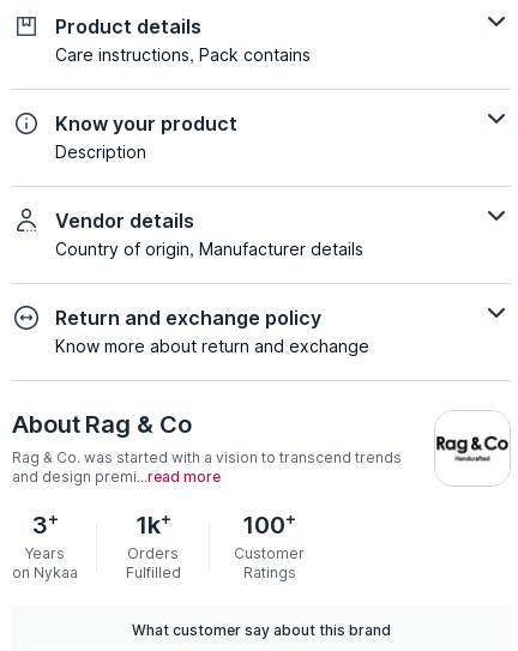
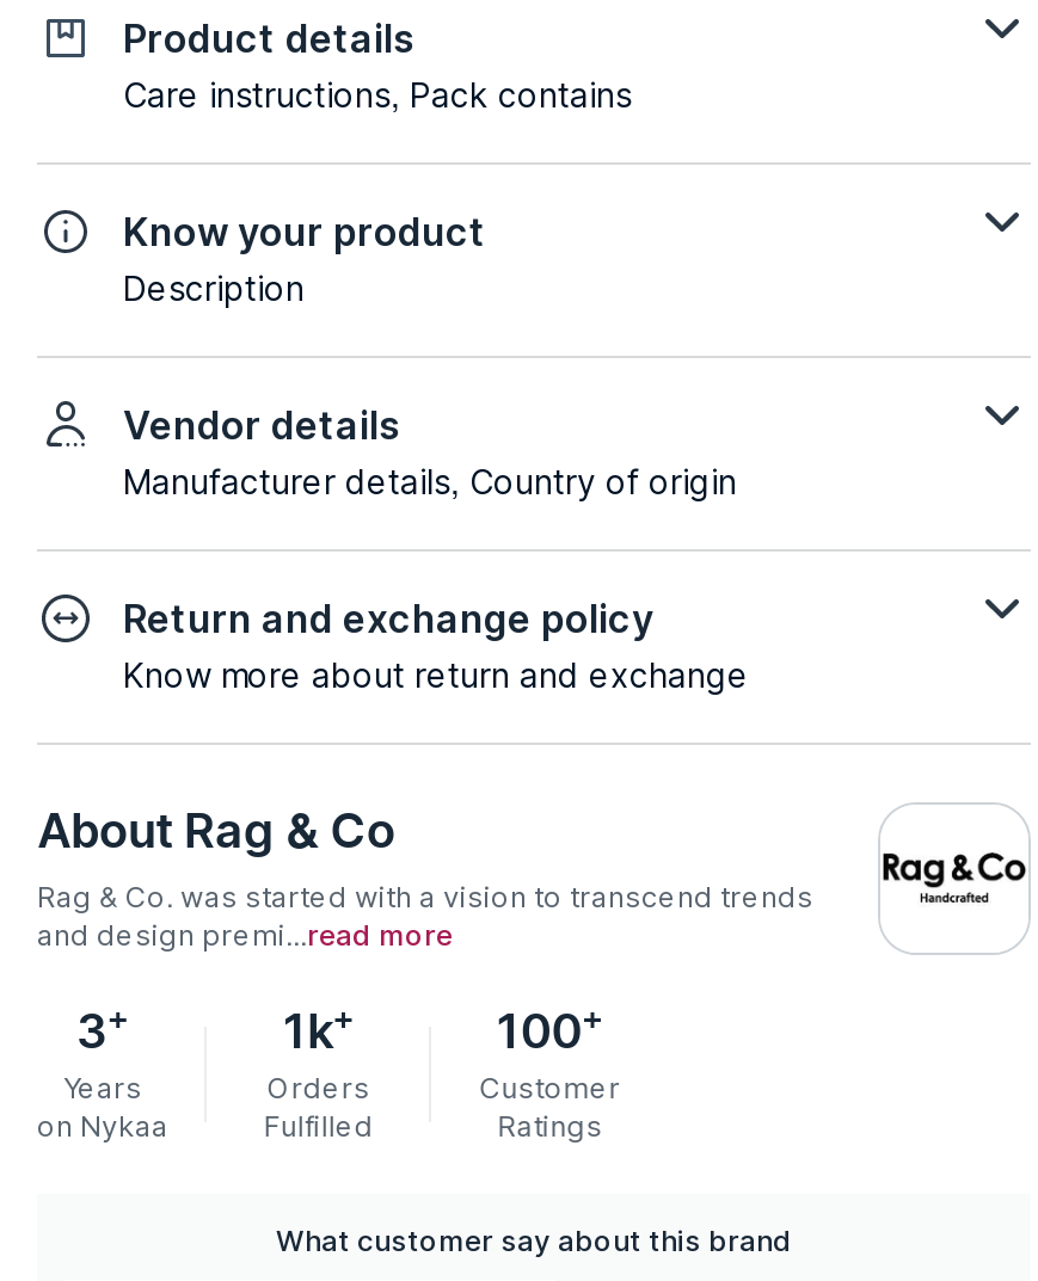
[55,238,363,259] Country of origin, Manufacturer details -> [123,459,737,500] Manufacturer details, Country of origin

